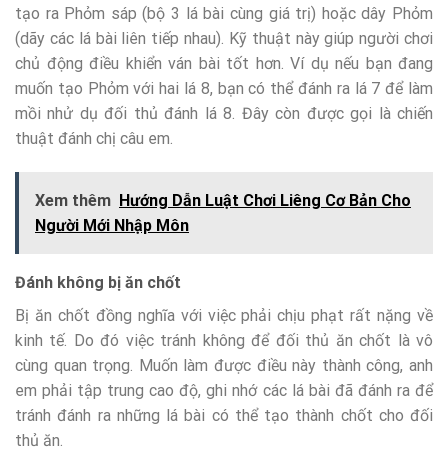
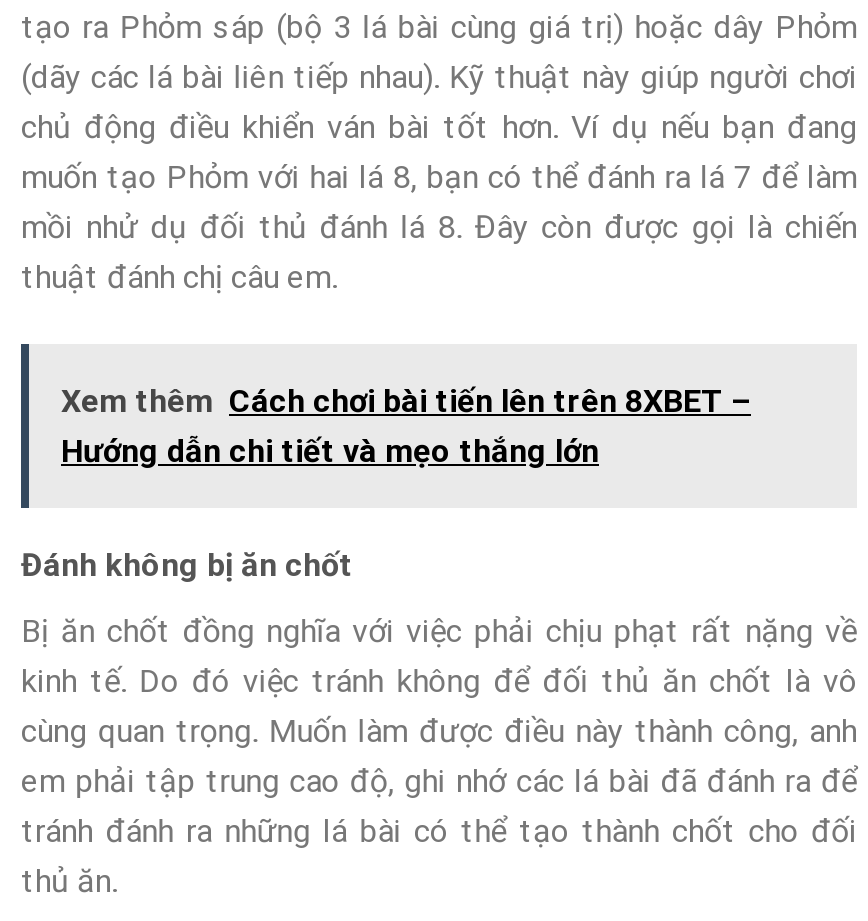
[35,191,411,235] Xem thêm Hướng Dẫn Luật Chơi Liêng Cơ Bản Cho | Người Mới Nhập Môn -> [61,382,751,470] Xem thêm Cách chơi bài tiến lên trên 8XBET – | Hướng dẫn chi tiết và mẹo thắng lớn

